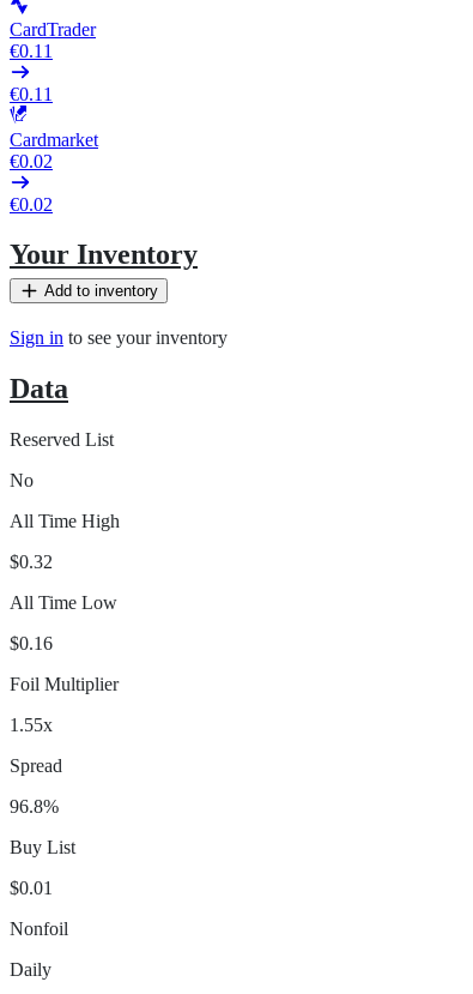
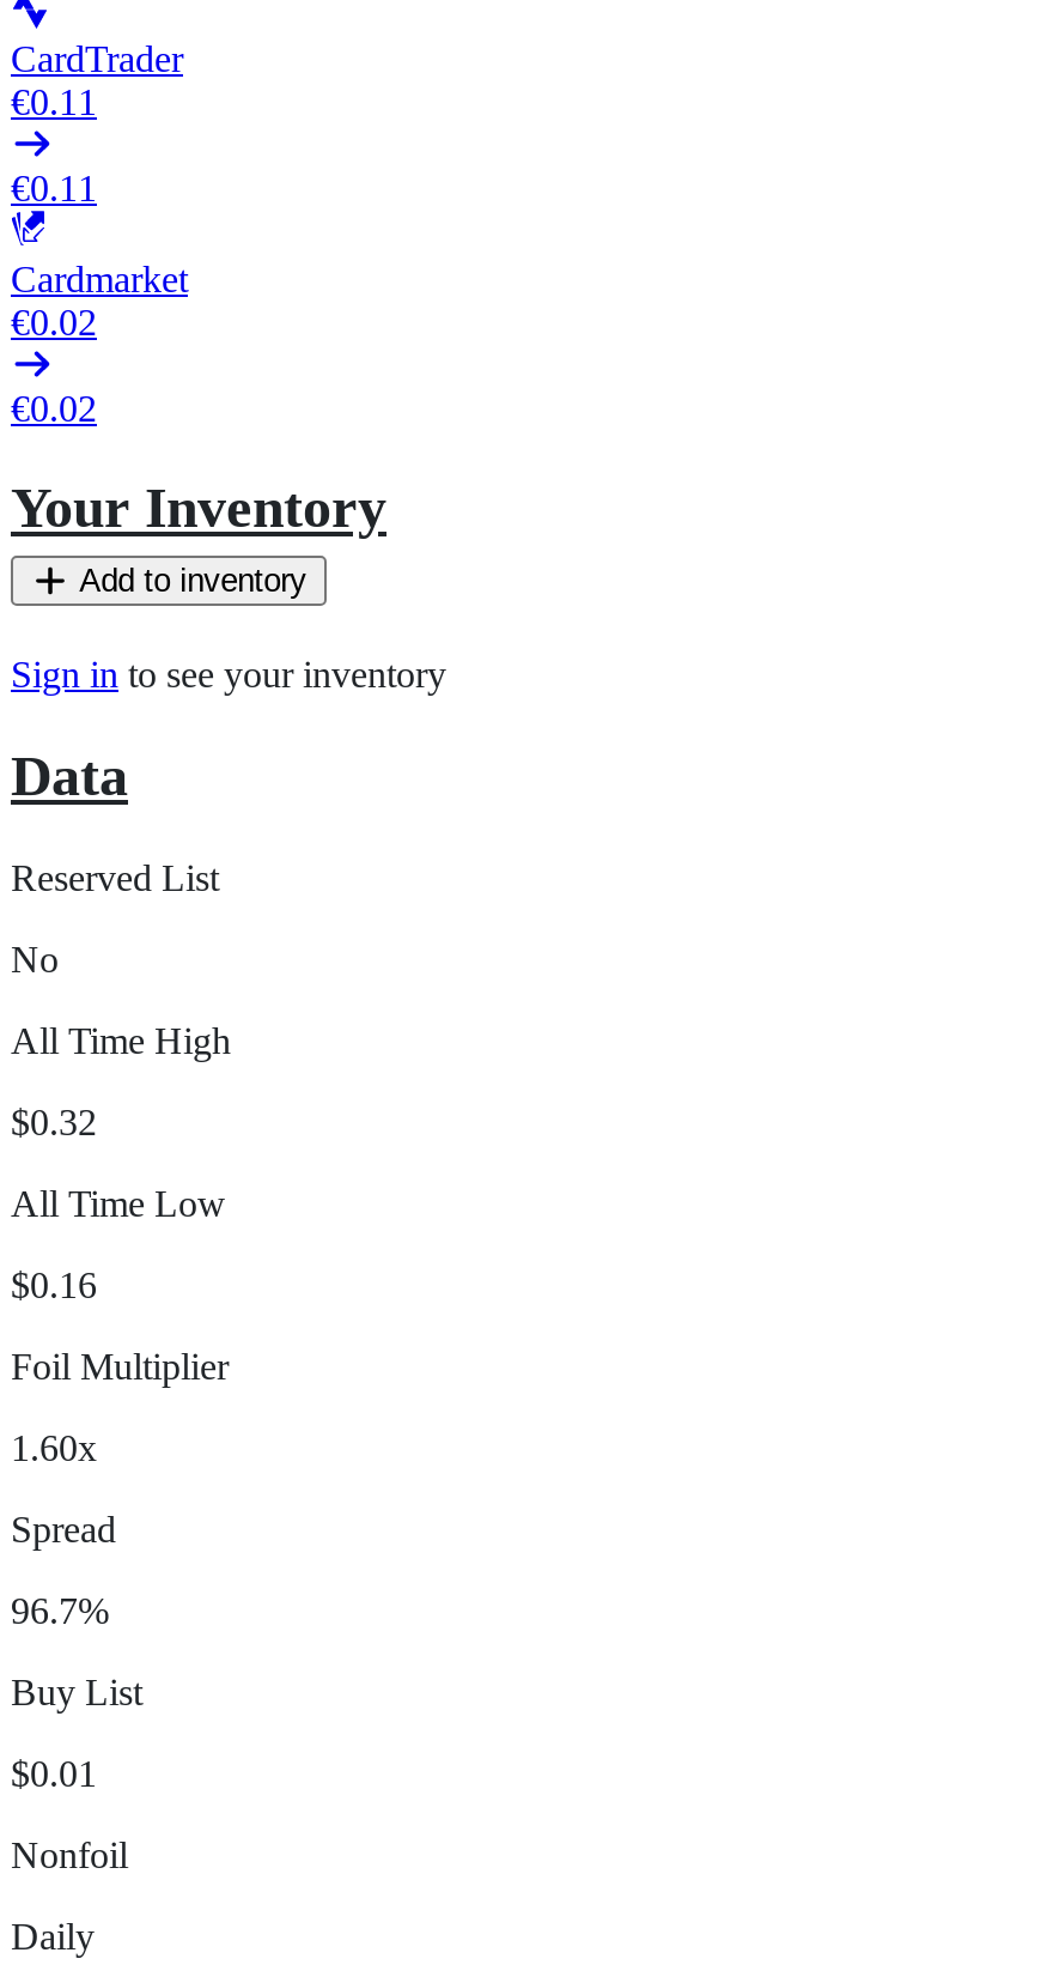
[10,715,53,735] 1.55x -> [11,1428,97,1468] 1.60x
[10,796,59,817] 96.8% -> [11,1590,109,1631] 96.7%

